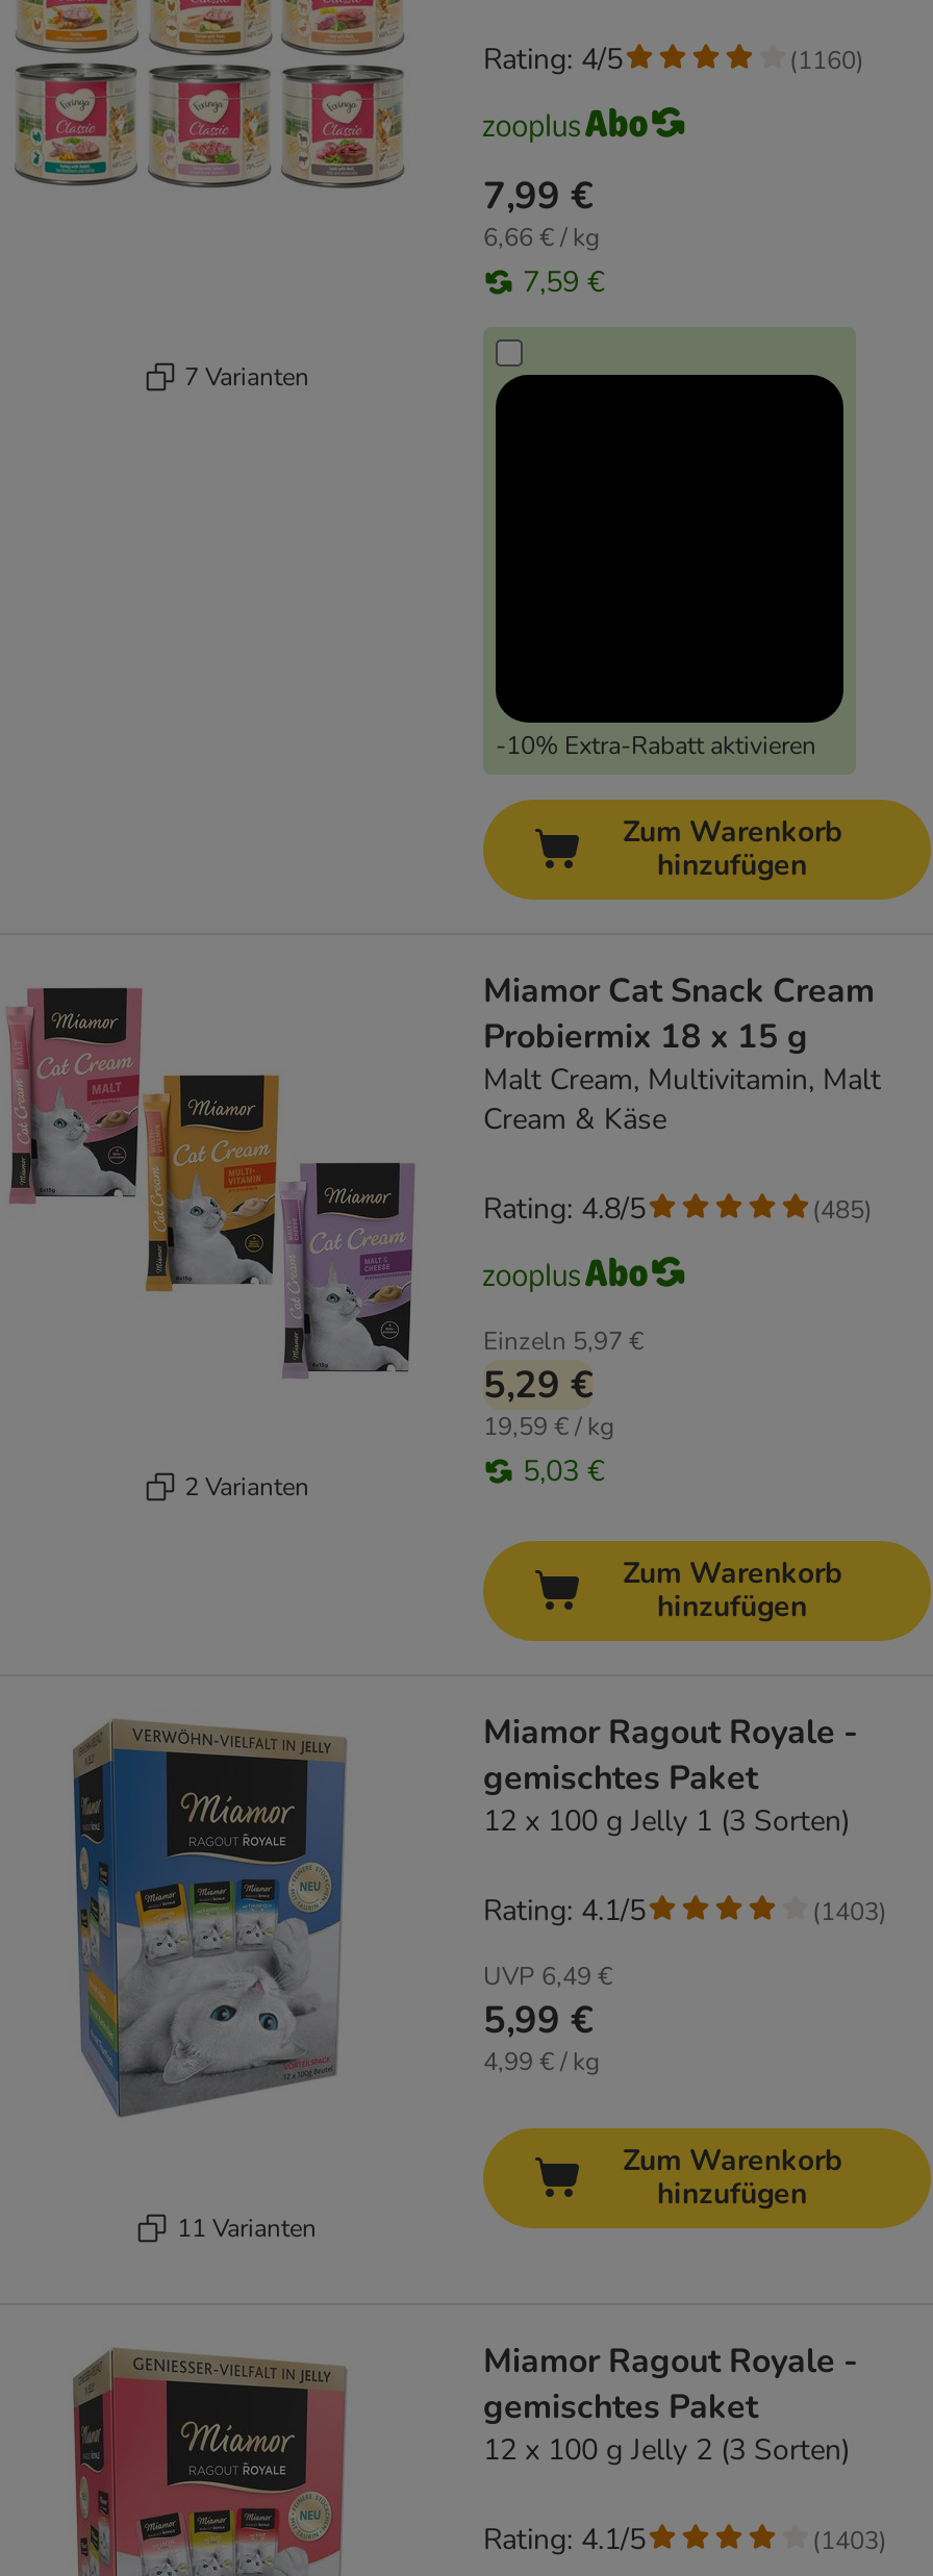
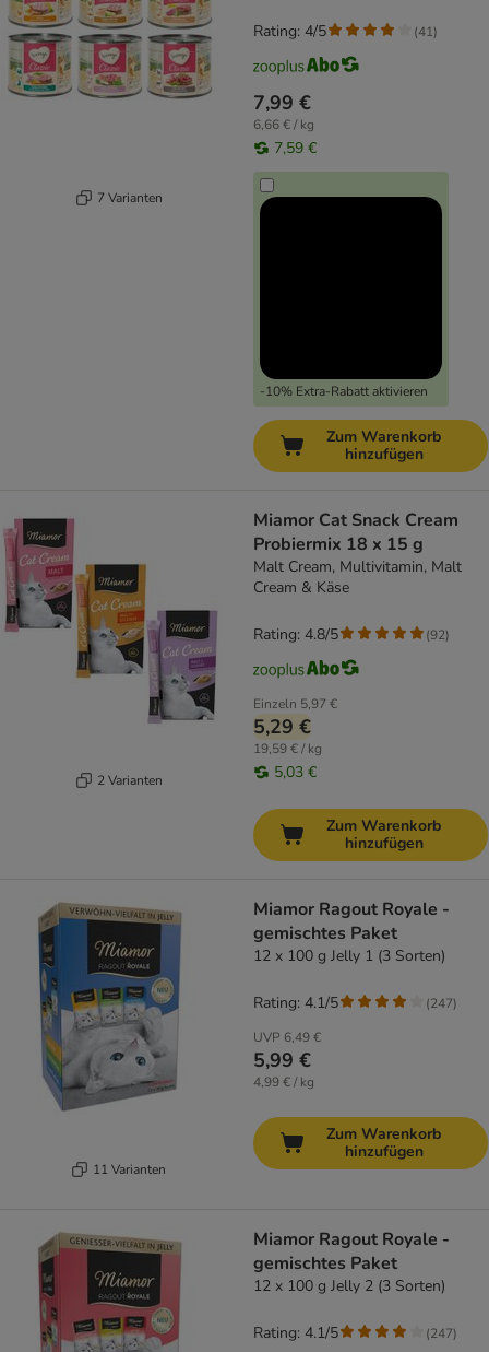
[789,43,864,76] (1160) -> [414,23,438,40] (41)
[812,1192,873,1226] (485) -> [426,626,450,643] (92)
[812,1894,887,1928] (1403) -> [426,994,457,1012] (247)
[812,2523,887,2556] (1403) -> [426,1324,457,1342] (247)

